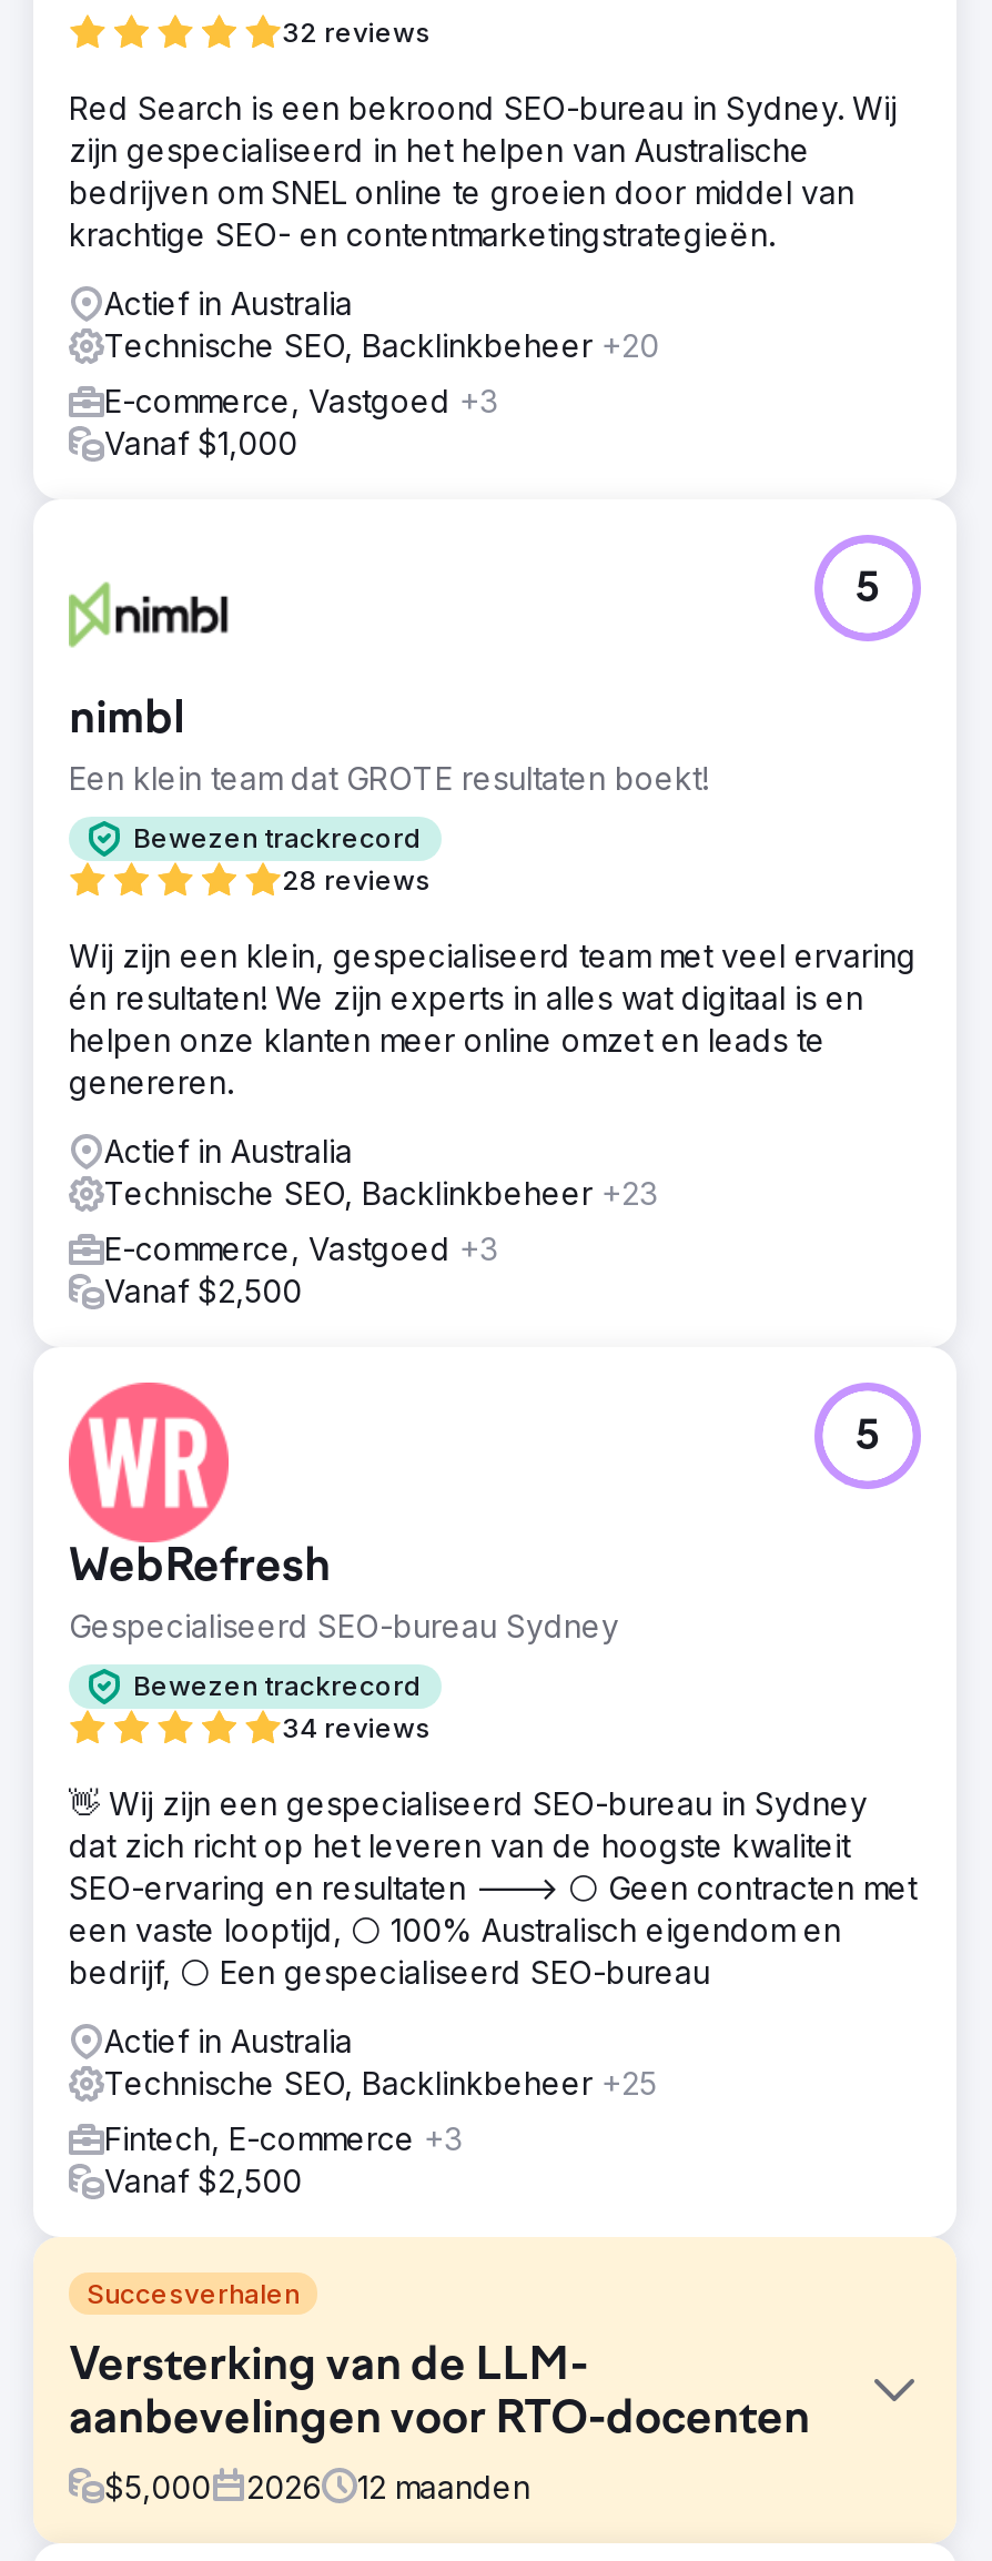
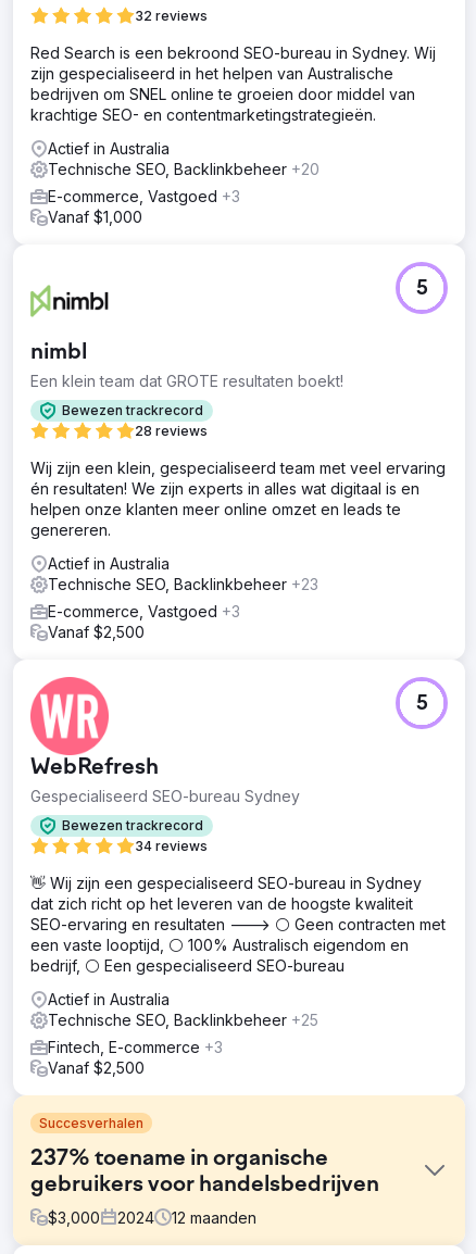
[69,2343,810,2445] Versterking van de LLM- | aanbevelingen voor RTO-docenten -> [30,1147,379,1197] 237% toename in organische | gebruikers voor handelsbedrijven
[104,2467,322,2505] $5,000 | 2026 -> [48,1208,154,1226] $3,000 | 2024

